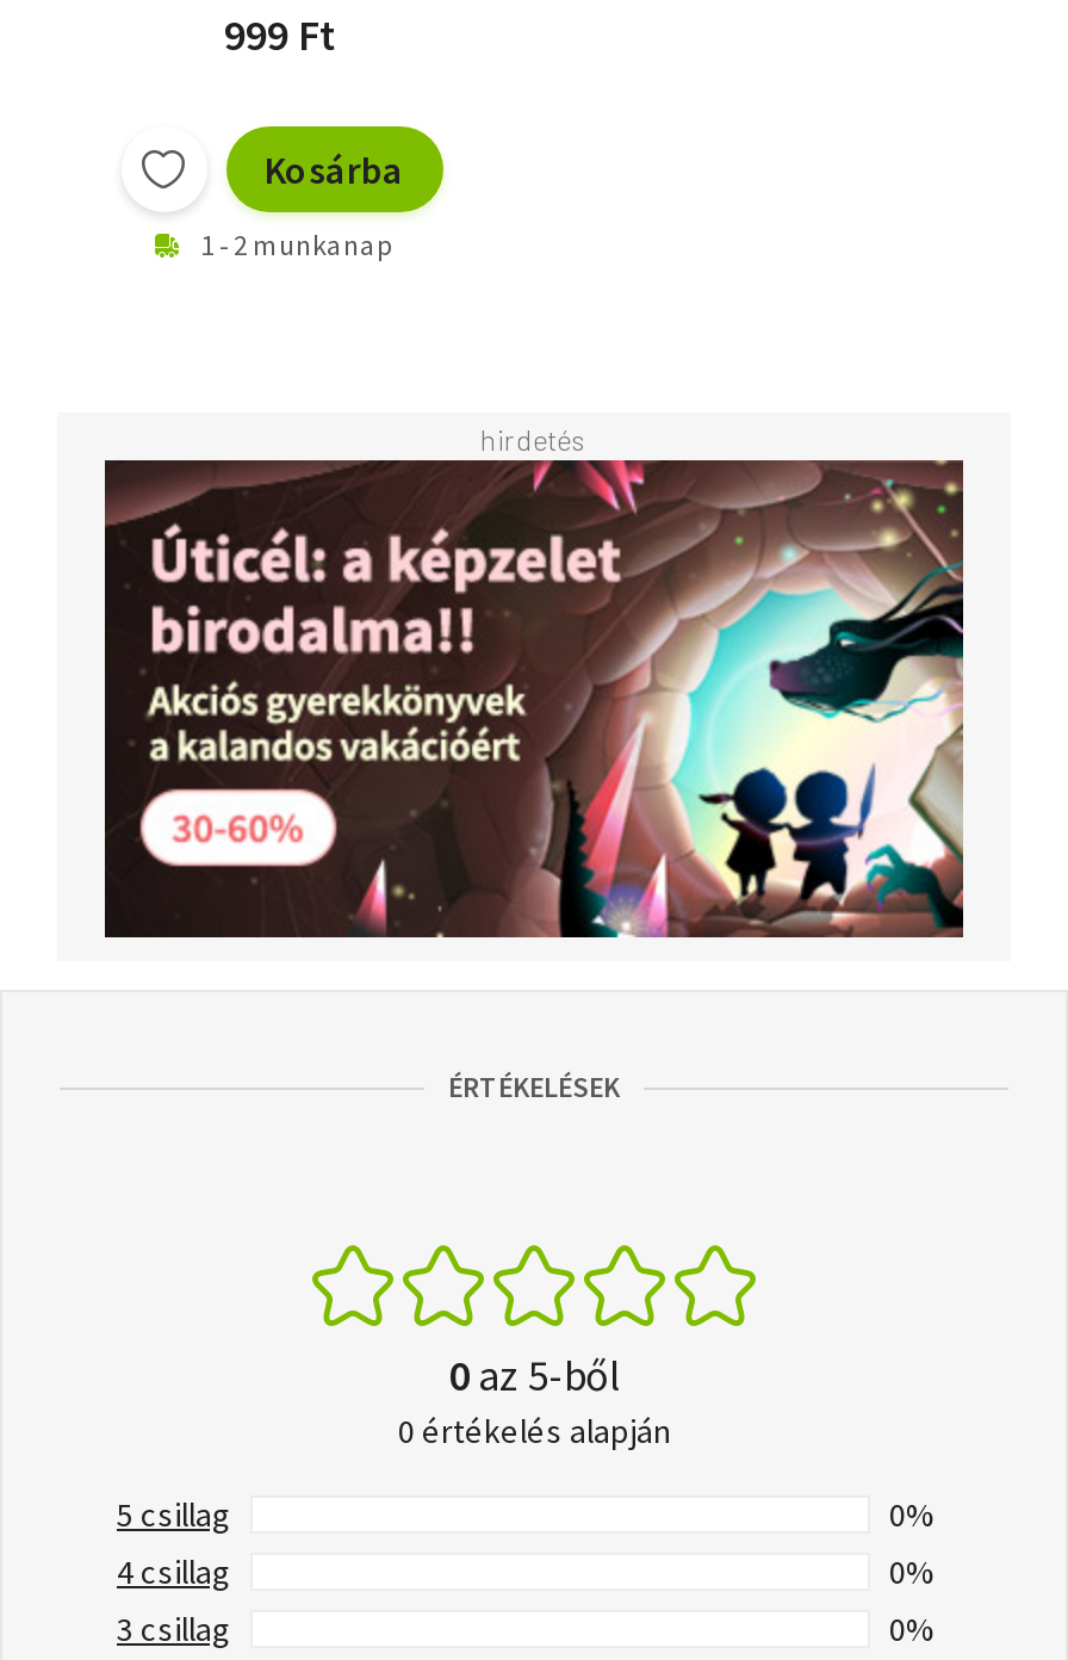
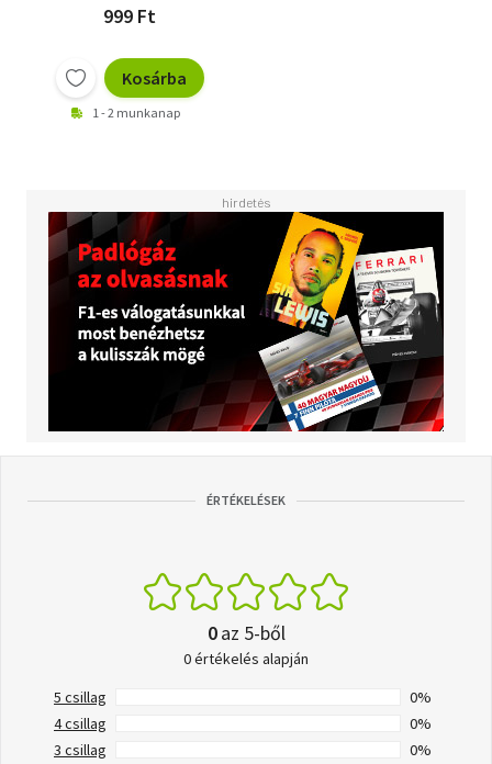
[105,458,965,940] [image] -> [48,211,445,432] [image]

